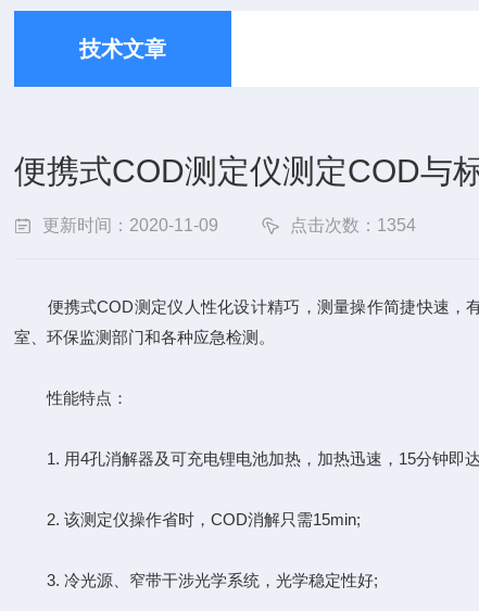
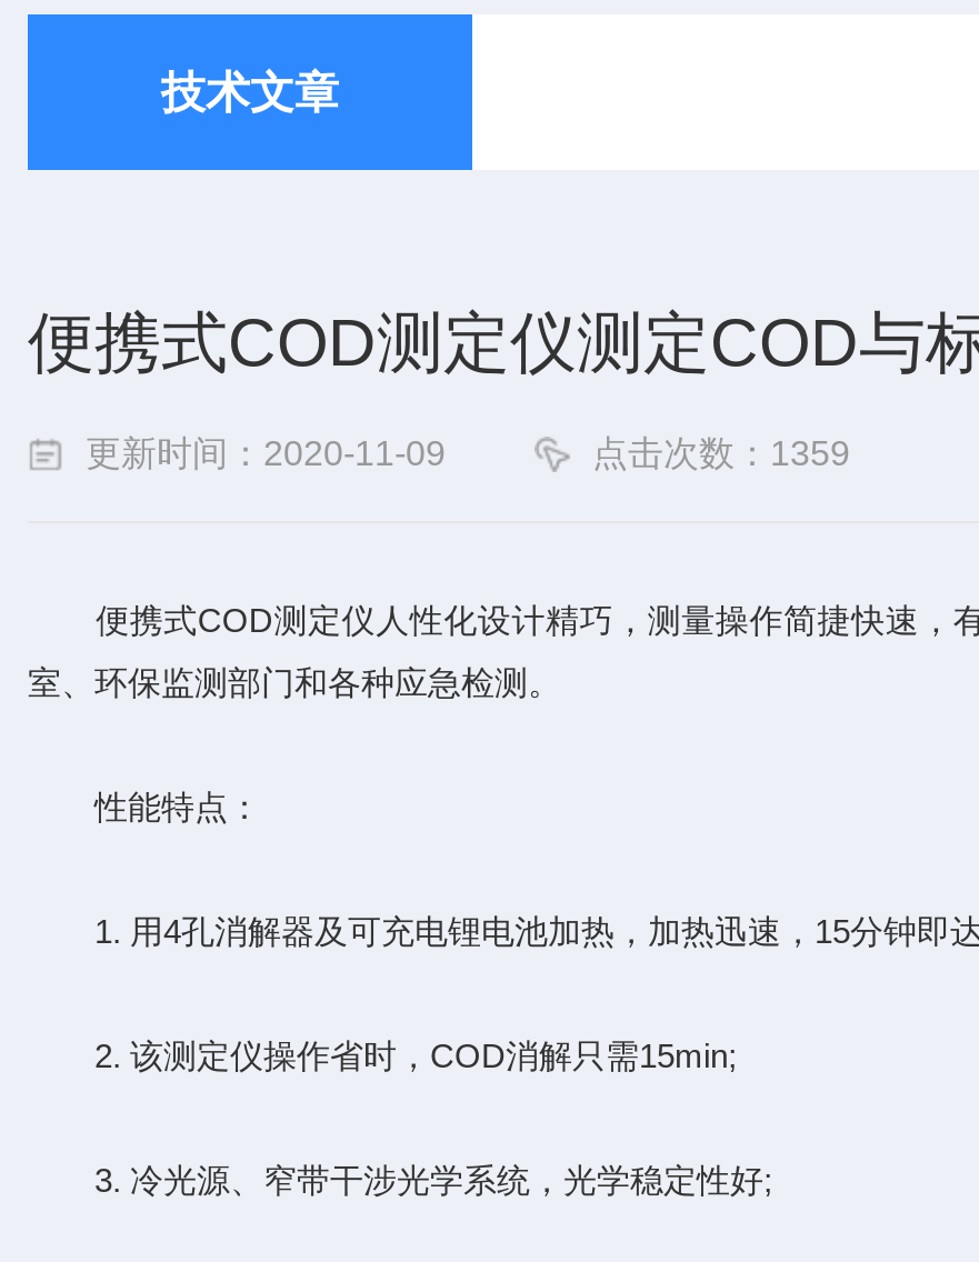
[290,216,416,234] 点击次数：1354 -> [592,434,850,472] 点击次数：1359

